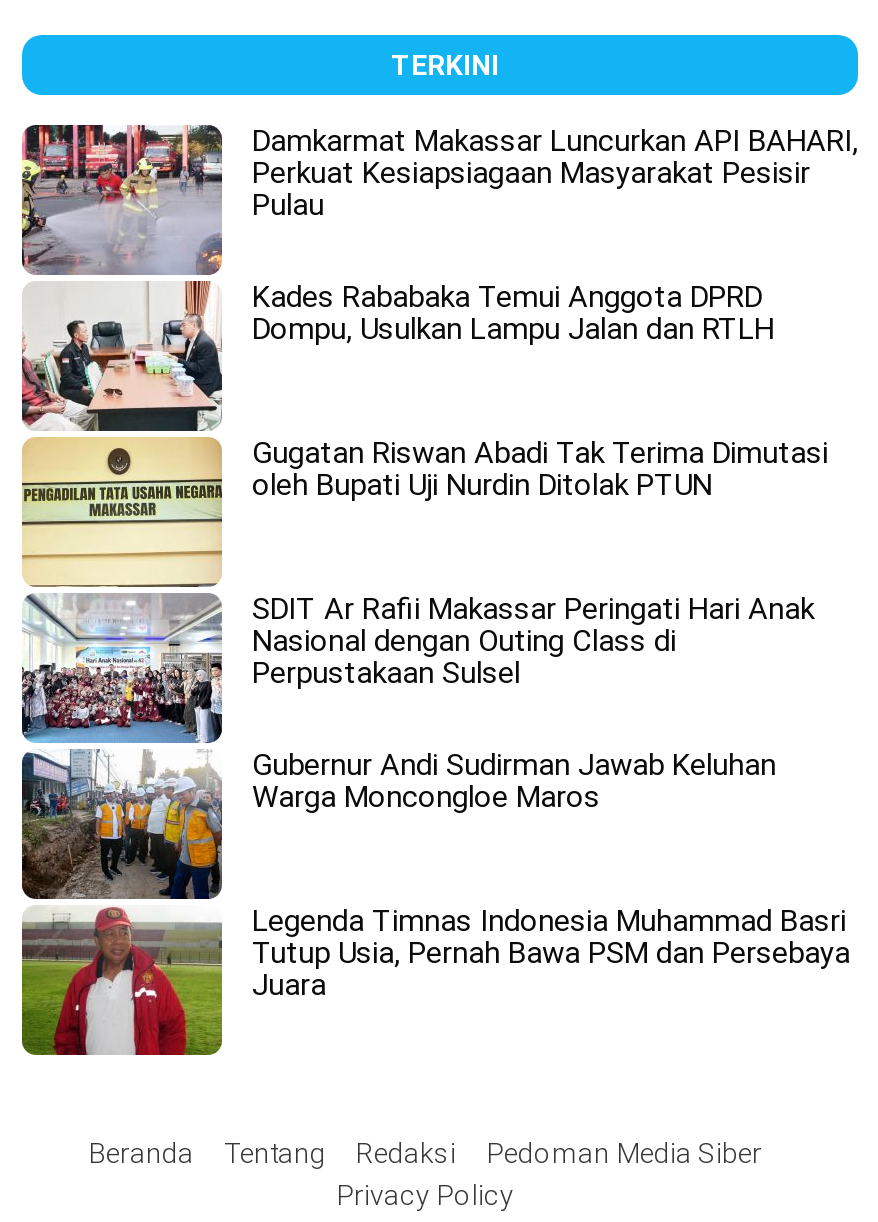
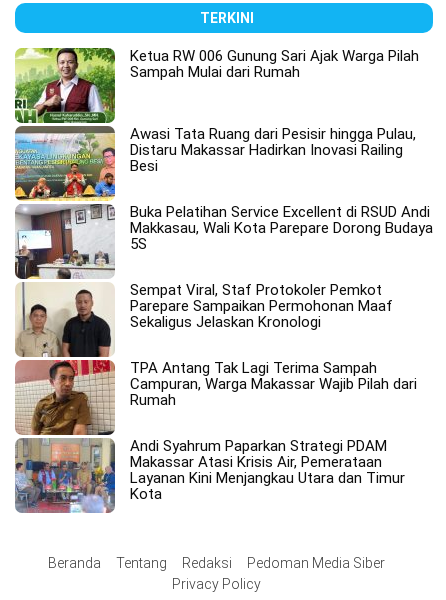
[20,122,858,1057] [image] | Damkarmat Makassar Luncurkan API BAHARI, | Perkuat Kesiapsiagaan Masyarakat Pesisir | Pulau -> [14,46,419,514] [image] | Ketua RW 006 Gunung Sari Ajak Warga Pilah | Sampah Mulai dari Rumah
[252,278,774,346] Kades Rababaka Temui Anggota DPRD | Dompu, Usulkan Lampu Jalan dan RTLH -> [130,124,416,174] Awasi Tata Ruang dari Pesisir hingga Pulau, | Distaru Makassar Hadirkan Inovasi Railing | Besi
[252,434,828,502] Gugatan Riswan Abadi Tak Terima Dimutasi | oleh Bupati Uji Nurdin Ditolak PTUN -> [130,202,433,252] Buka Pelatihan Service Excellent di RSUD Andi | Makkasau, Wali Kota Parepare Dorong Budaya | 5S
[252,590,814,690] SDIT Ar Rafii Makassar Peringati Hari Anak | Nasional dengan Outing Class di | Perpustakaan Sulsel -> [130,280,393,330] Sempat Viral, Staf Protokoler Pemkot | Parepare Sampaikan Permohonan Maaf | Sekaligus Jelaskan Kronologi
[252,746,776,814] Gubernur Andi Sudirman Jawab Keluhan | Warga Moncongloe Maros -> [130,358,417,408] TPA Antang Tak Lagi Terima Sampah | Campuran, Warga Makassar Wajib Pilah dari | Rumah
[252,902,850,1002] Legenda Timnas Indonesia Muhammad Basri | Tutup Usia, Pernah Bawa PSM dan Persebaya | Juara -> [130,436,405,502] Andi Syahrum Paparkan Strategi PDAM | Makassar Atasi Krisis Air, Pemerataan | Layanan Kini Menjangkau Utara dan Timur | Kota

